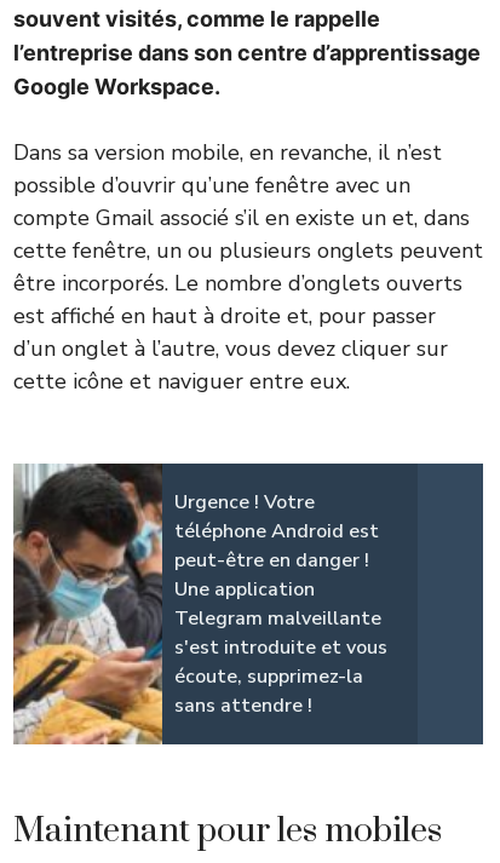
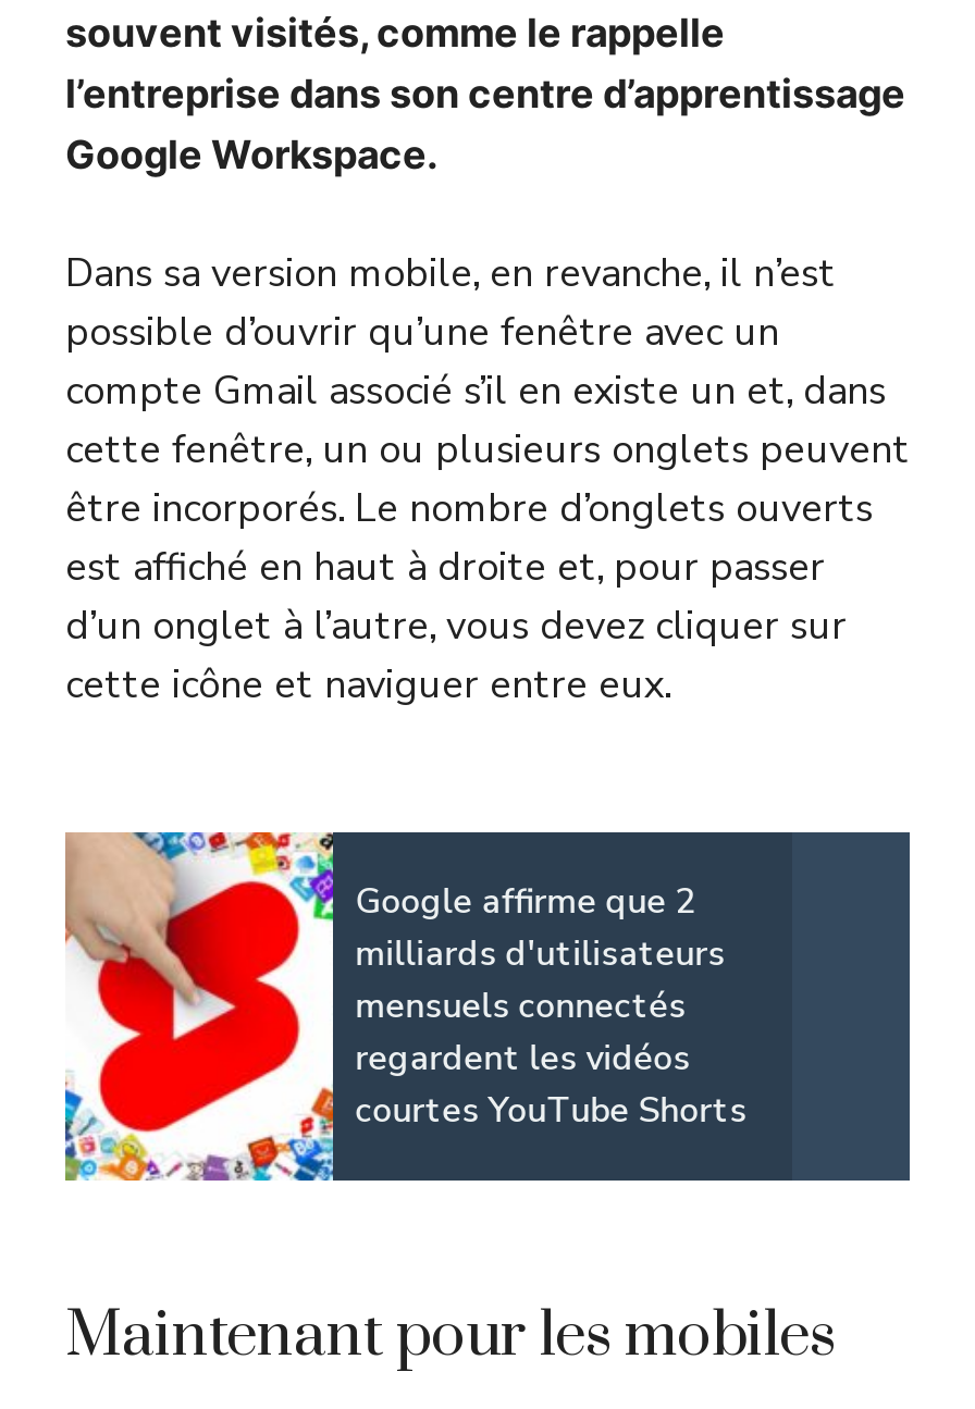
[12,462,388,746] [image] | Urgence ! Votre | téléphone Android est | peut-être en danger ! | Une application | Telegram malveillante | s'est introduite et vous | écoute, supprimez-la | sans attendre ! -> [63,830,747,1183] [image] | Google affirme que 2 | milliards d'utilisateurs | mensuels connectés | regardent les vidéos | courtes YouTube Shorts

